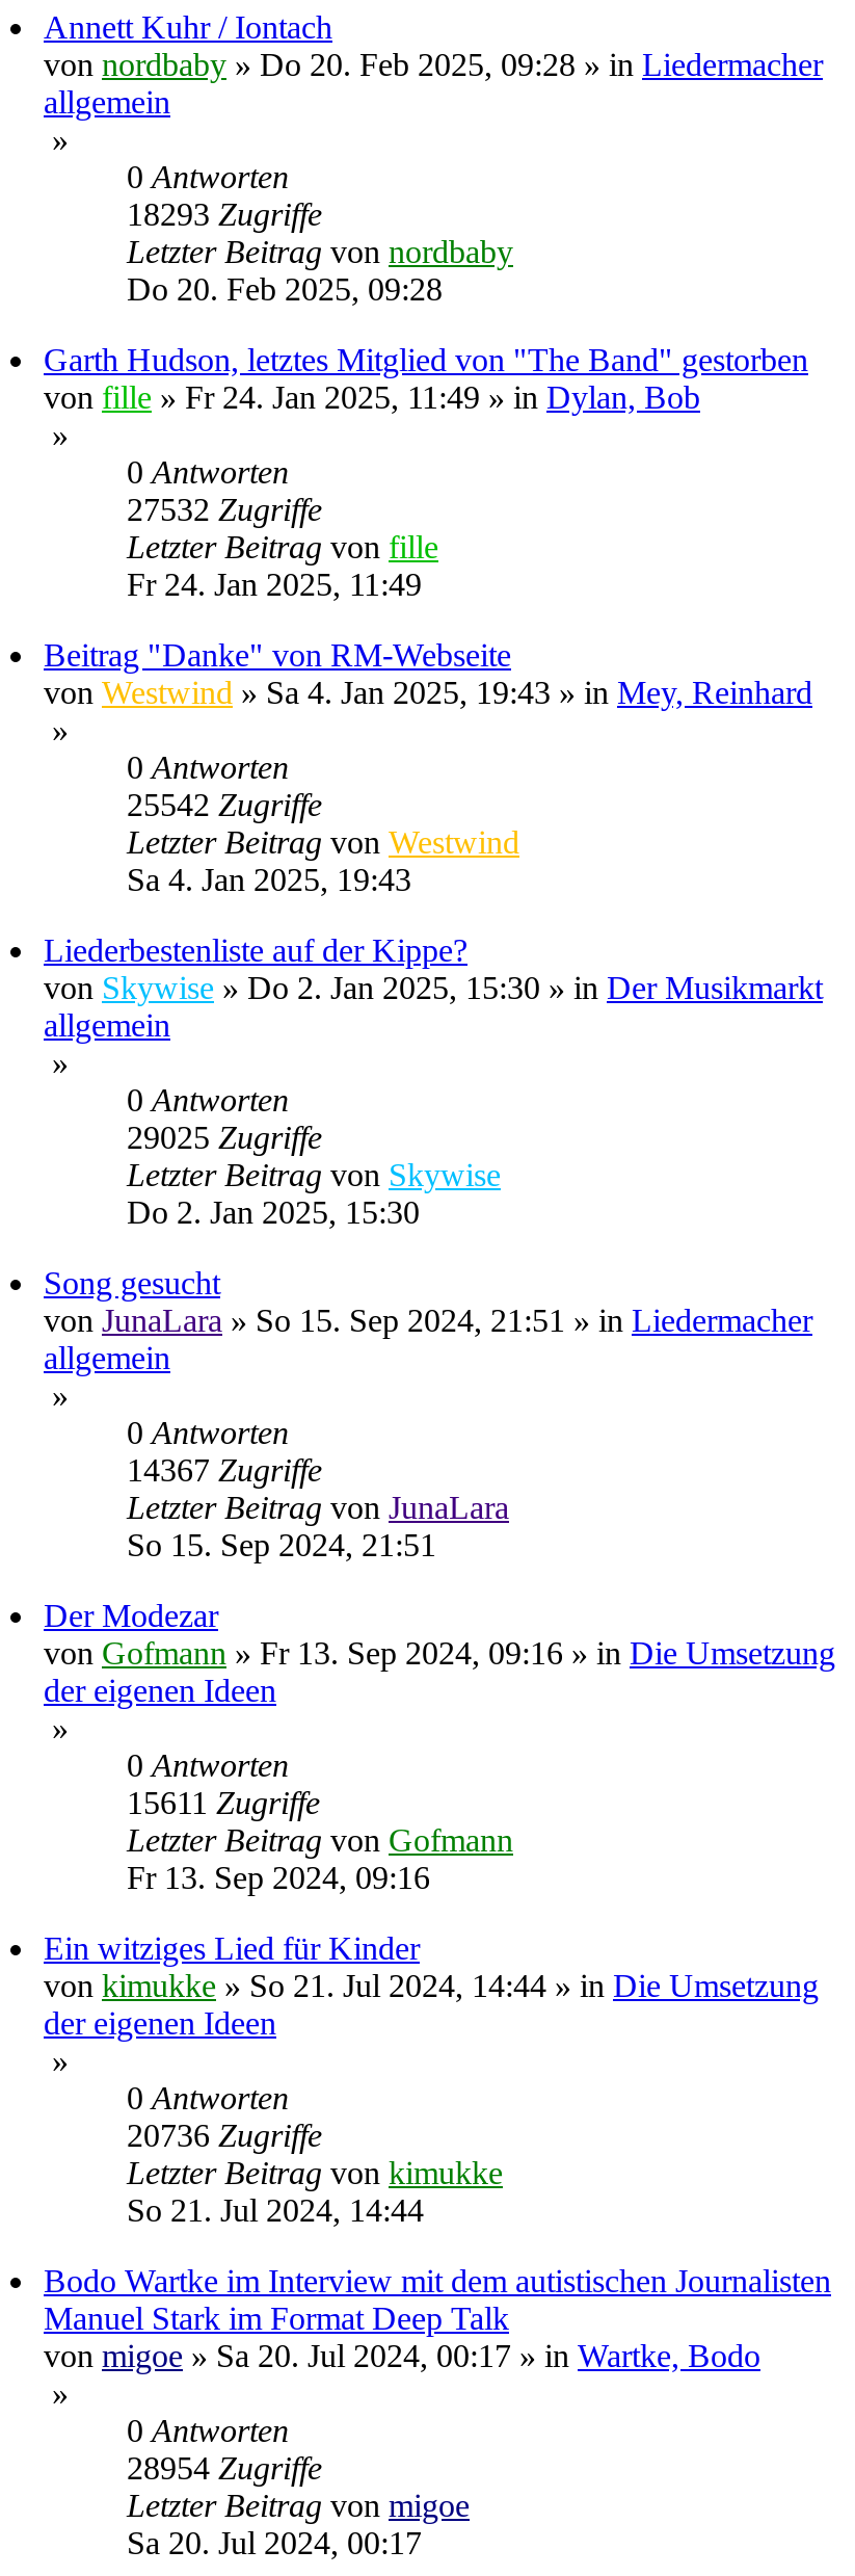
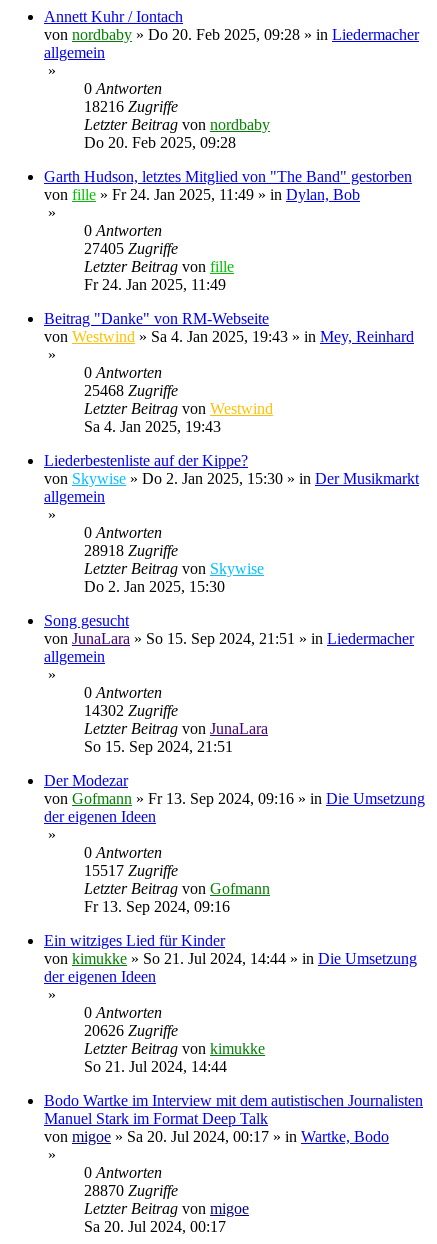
[127,198,322,233] 18293 Zugriffe -> [84,98,178,115] 18216 Zugriffe
[127,493,322,528] 27532 Zugriffe -> [84,240,178,257] 27405 Zugriffe
[127,788,322,823] 25542 Zugriffe -> [84,382,178,399] 25468 Zugriffe
[127,1121,322,1156] 29025 Zugriffe -> [84,542,178,559] 28918 Zugriffe
[127,1453,322,1489] 14367 Zugriffe -> [84,702,178,719] 14302 Zugriffe
[127,1786,320,1821] 15611 Zugriffe -> [84,862,178,879] 15517 Zugriffe
[127,2119,322,2154] 20736 Zugriffe -> [84,1022,178,1039] 20626 Zugriffe
[127,2451,322,2487] 28954 Zugriffe -> [84,1182,178,1199] 28870 Zugriffe

